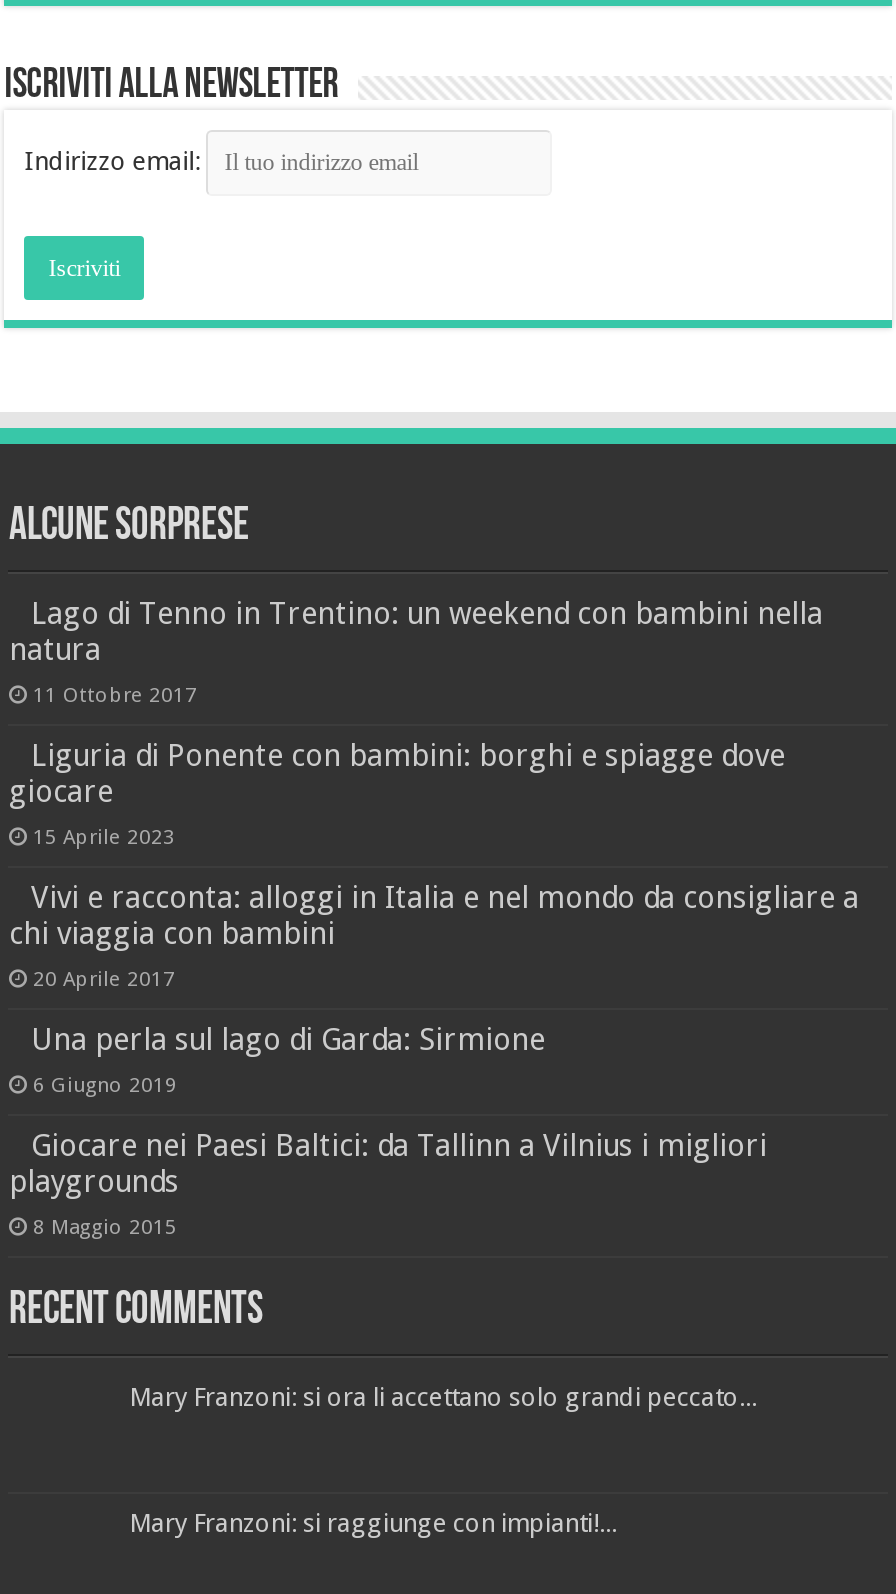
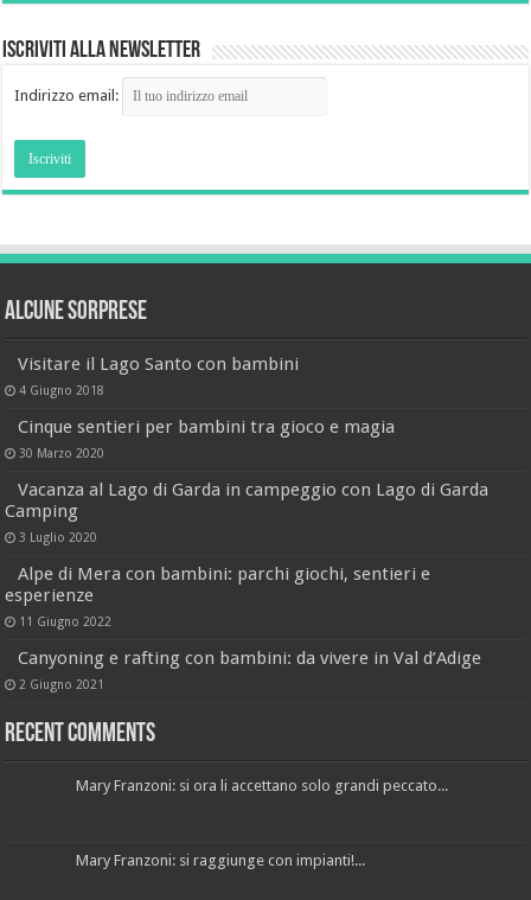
[9,597,823,707] Lago di Tenno in Trentino: un weekend con bambini nella | natura | 11 Ottobre 2017 -> [18,354,299,398] Visitare il Lago Santo con bambini | 4 Giugno 2018
[9,739,785,849] Liguria di Ponente con bambini: borghi e spiagge dove | giocare | 15 Aprile 2023 -> [18,417,395,460] Cinque sentieri per bambini tra gioco e magia | 30 Marzo 2020
[9,881,859,991] Vivi e racconta: alloggi in Italia e nel mondo da consigliare a | chi viaggia con bambini | 20 Aprile 2017 -> [5,479,489,545] Vacanza al Lago di Garda in campeggio con Lago di Garda | Camping | 3 Luglio 2020
[31,1023,545,1097] Una perla sul lago di Garda: Sirmione | 6 Giugno 2019 -> [5,564,431,629] Alpe di Mera con bambini: parchi giochi, sentieri e | esperienze | 11 Giugno 2022
[9,1129,767,1239] Giocare nei Paesi Baltici: da Tallinn a Vilnius i migliori | playgrounds | 8 Maggio 2015 -> [18,648,482,692] Canyoning e rafting con bambini: da vivere in Val d’Adige | 2 Giugno 2021

